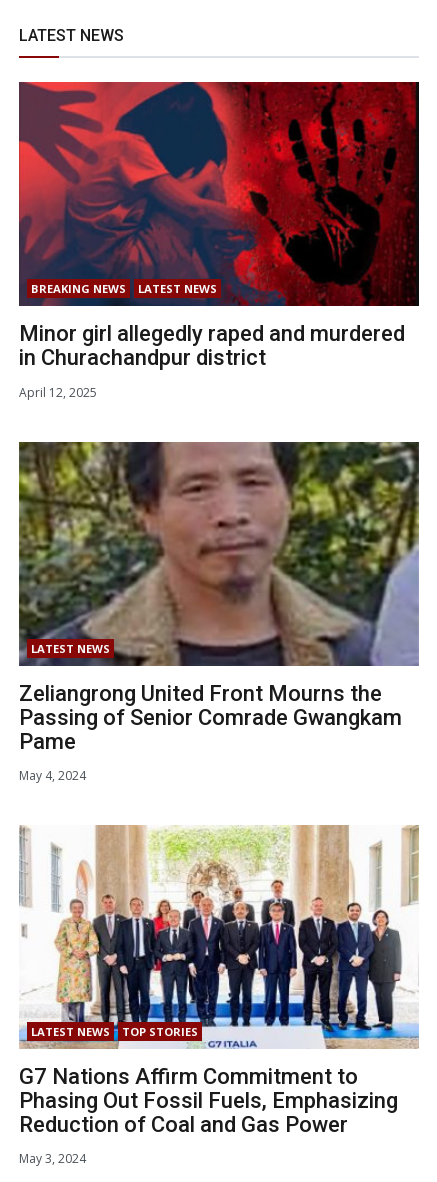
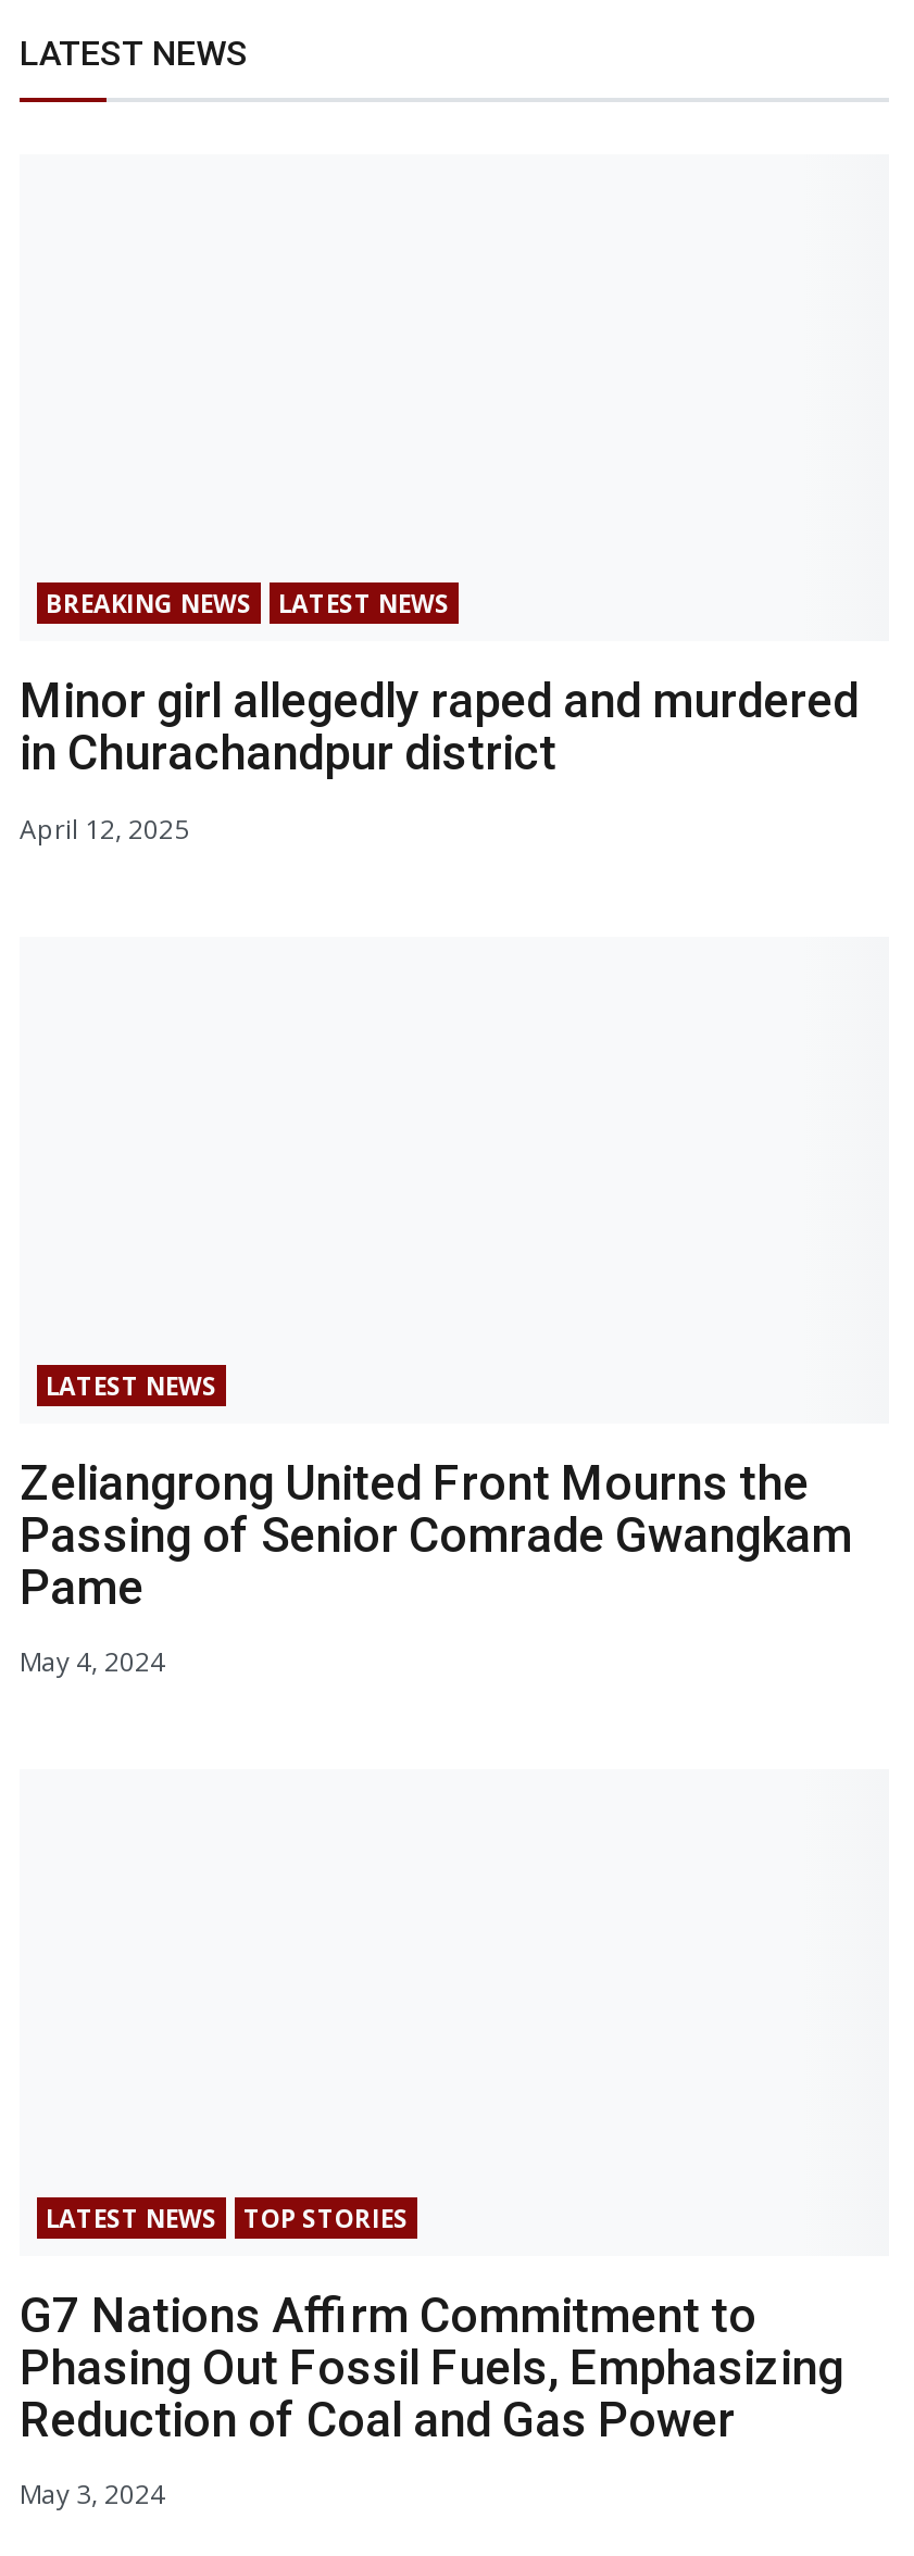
[18,81,420,307] [image] -> none
[18,441,420,667] [image] -> none
[19,824,420,1050] [image] -> none

